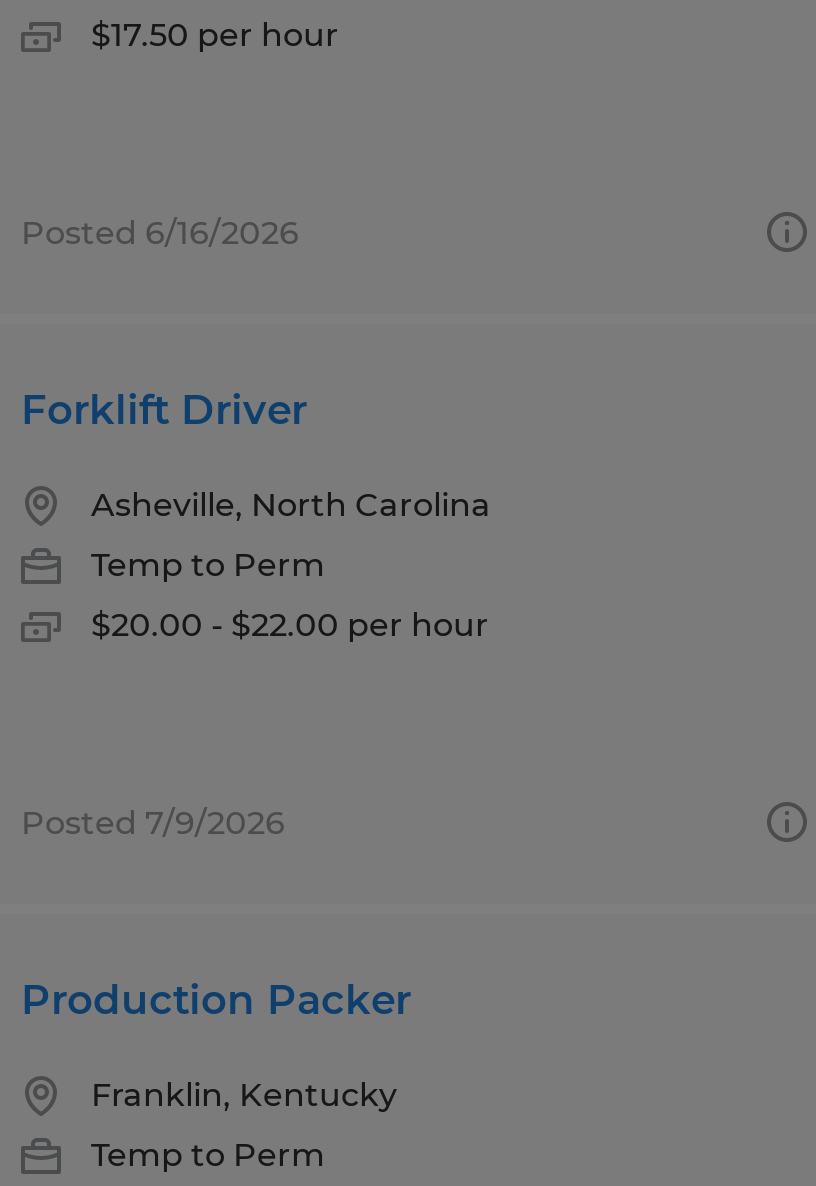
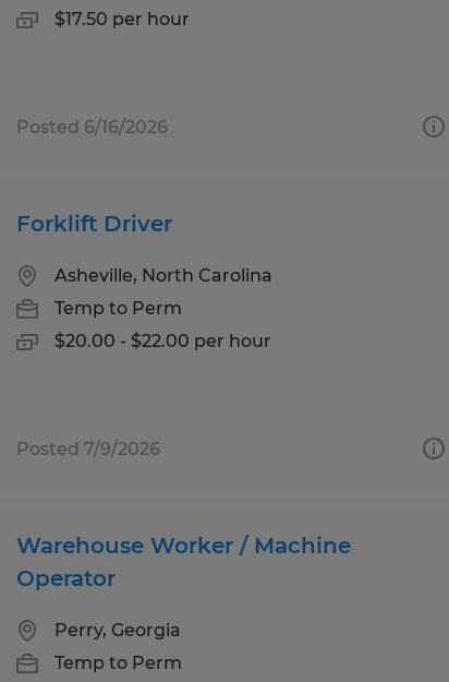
[21,976,411,1024] Production Packer -> [16,533,351,591] Warehouse Worker / Machine | Operator
[91,1076,397,1114] Franklin, Kentucky -> [54,620,181,641] Perry, Georgia

